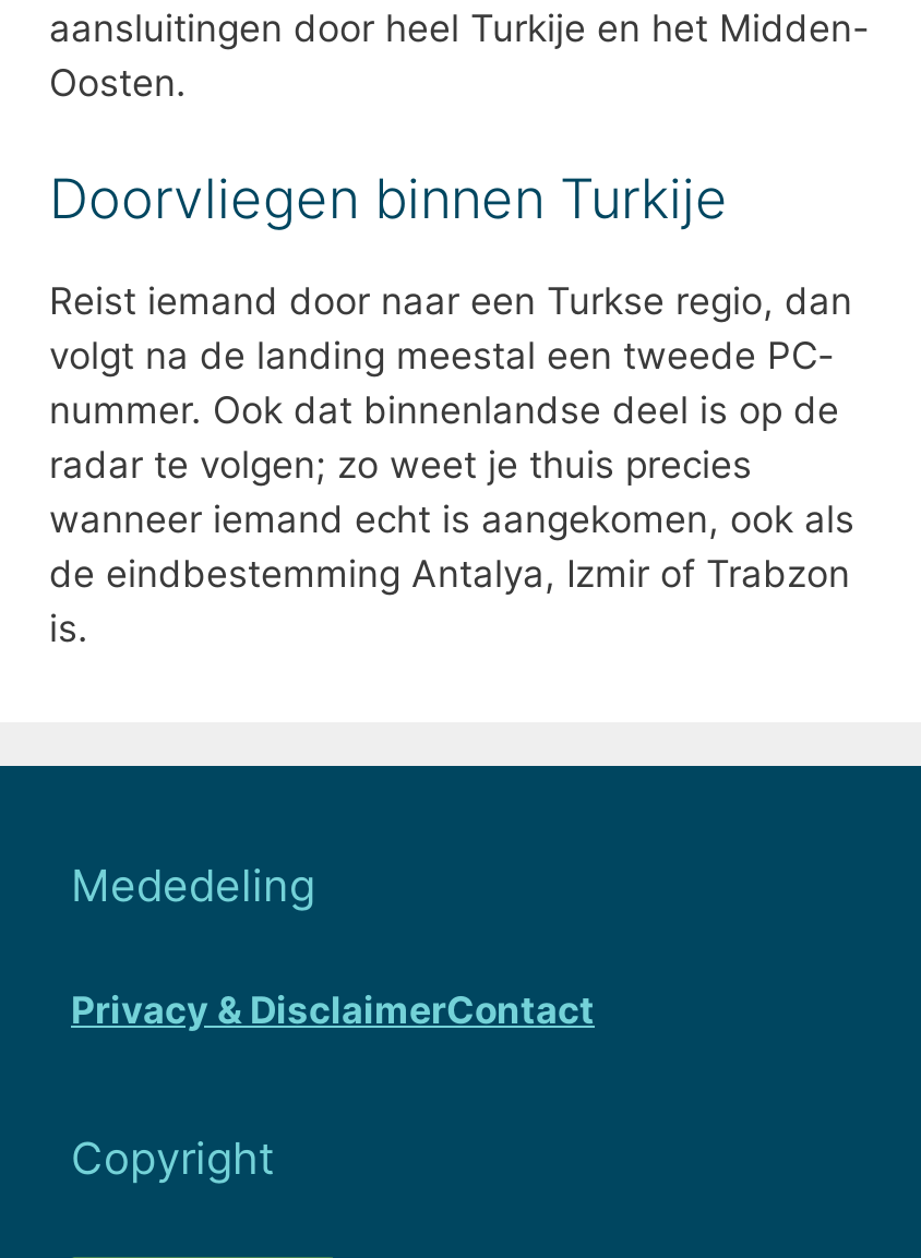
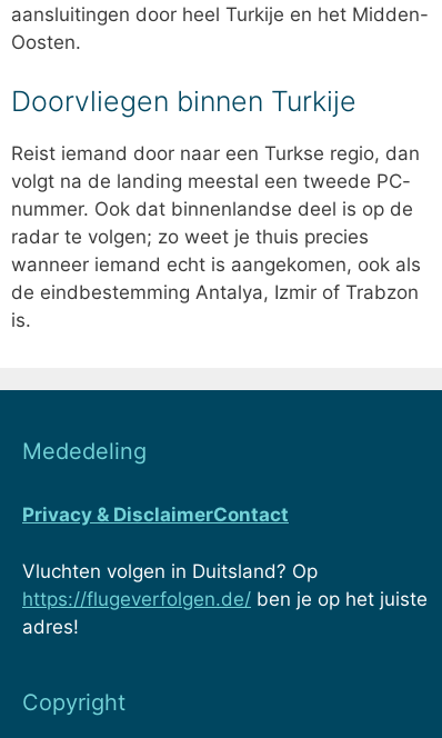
none -> [22,560,428,638] Vluchten volgen in Duitsland? Op | https://flugeverfolgen.de/ ben je op het juiste | adres!

